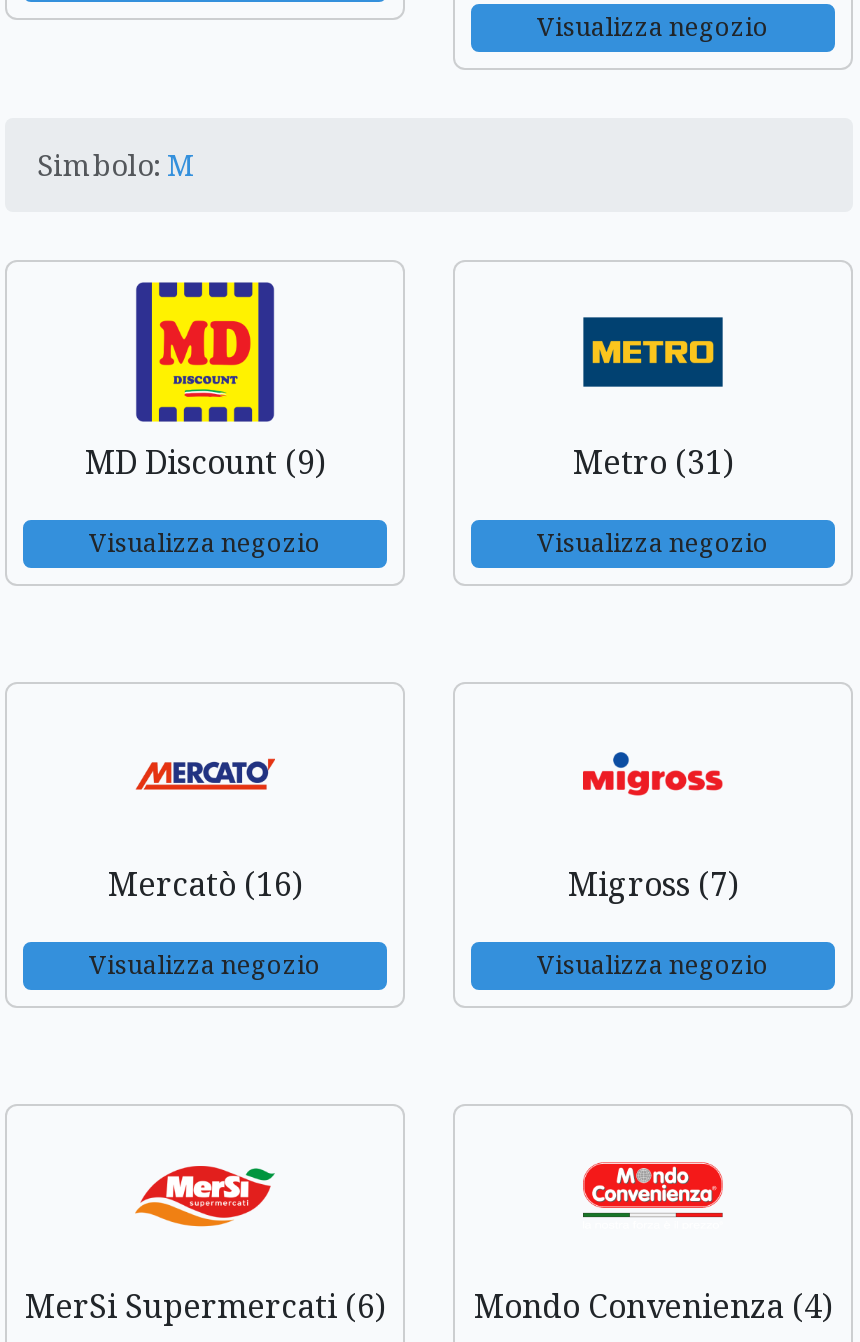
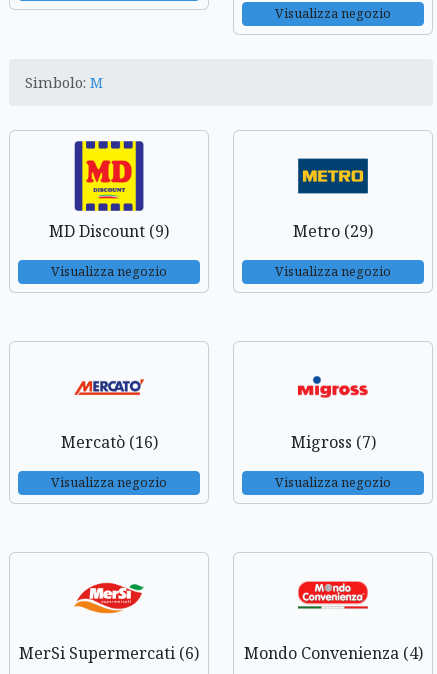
[573,440,733,484] Metro (31) -> [293,220,373,242] Metro (29)

